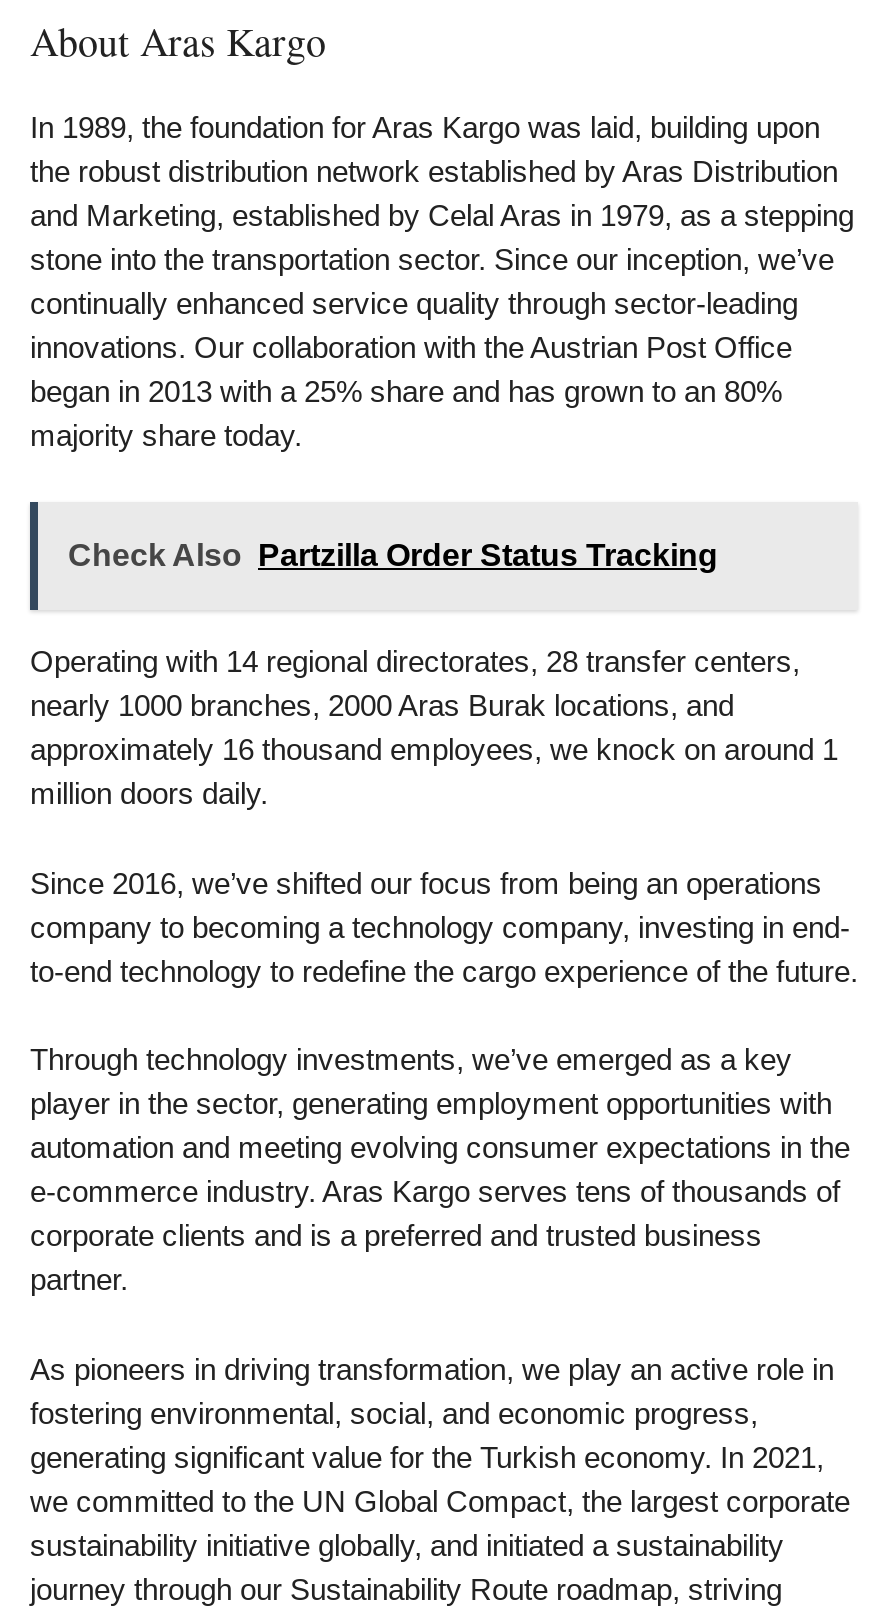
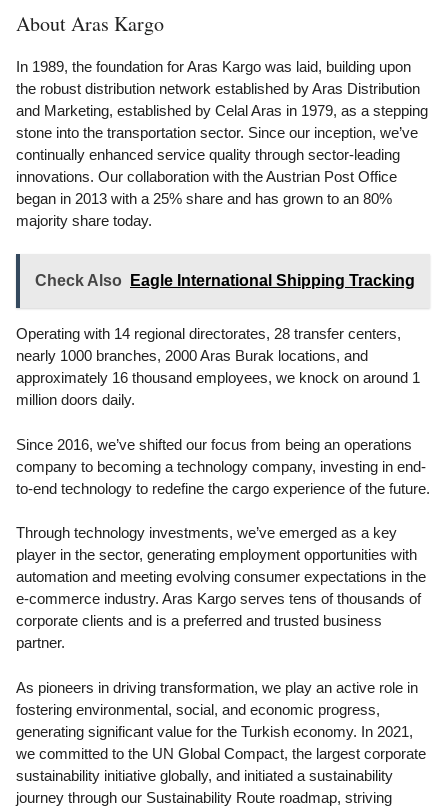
[68,538,718,572] Check Also Partzilla Order Status Tracking -> [35,272,415,289] Check Also Eagle International Shipping Tracking

